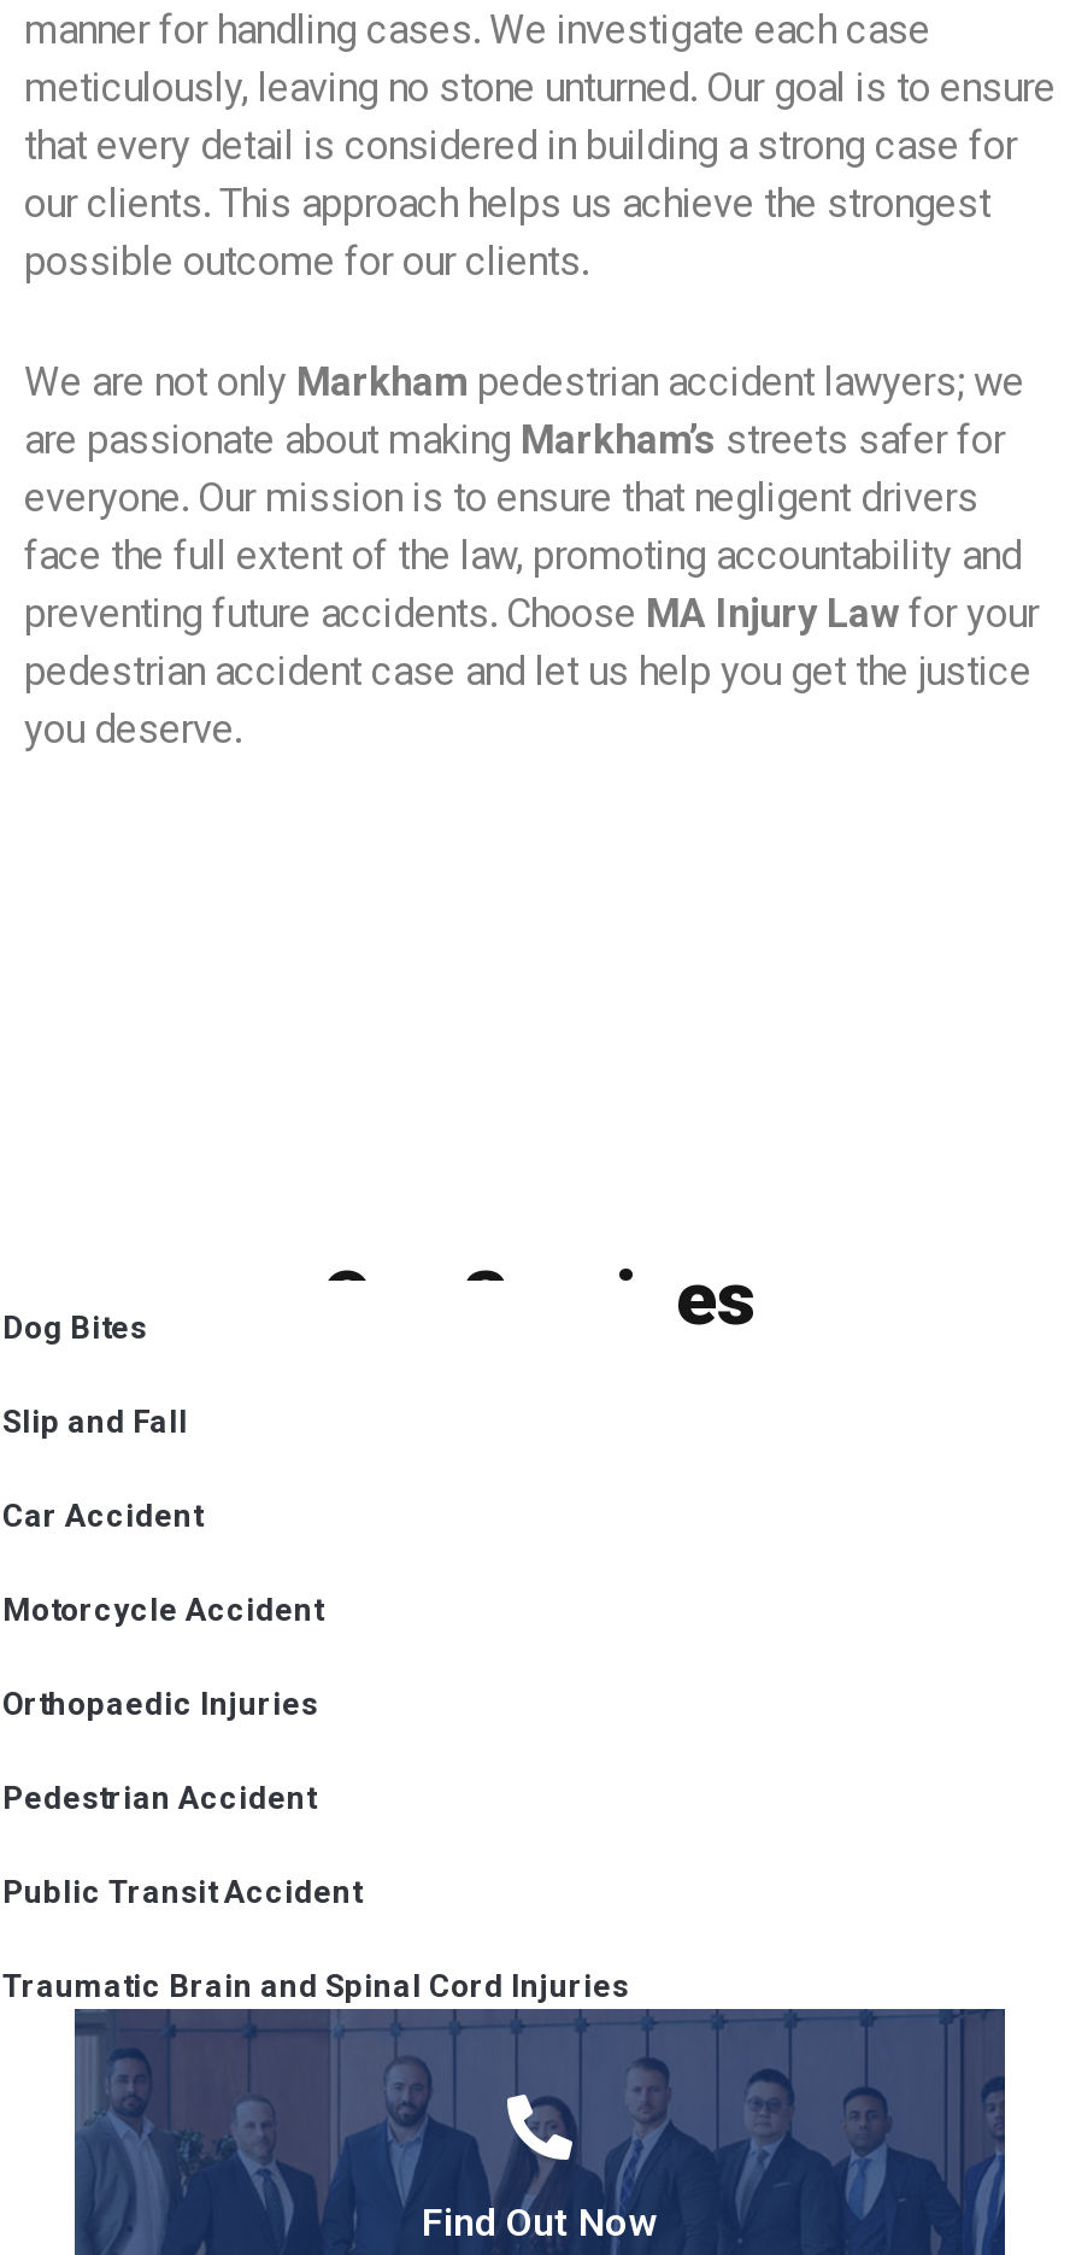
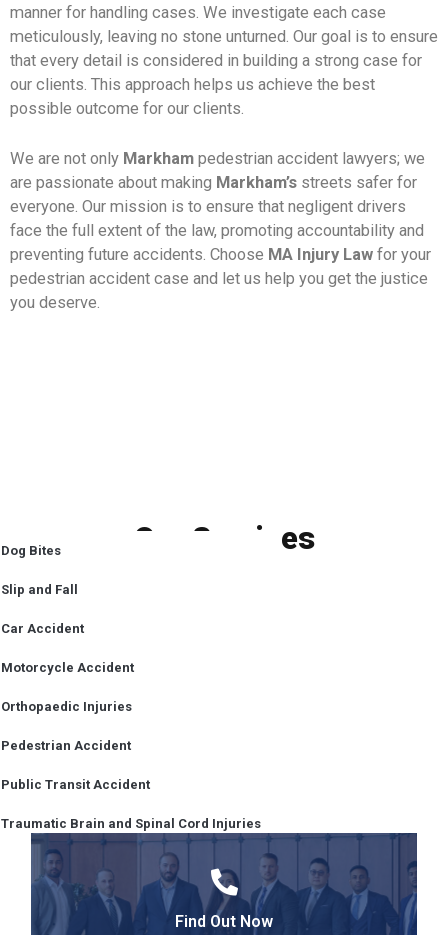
[24,181,990,227] our clients. This approach helps us achieve the strongest -> [10,75,375,94] our clients. This approach helps us achieve the best

